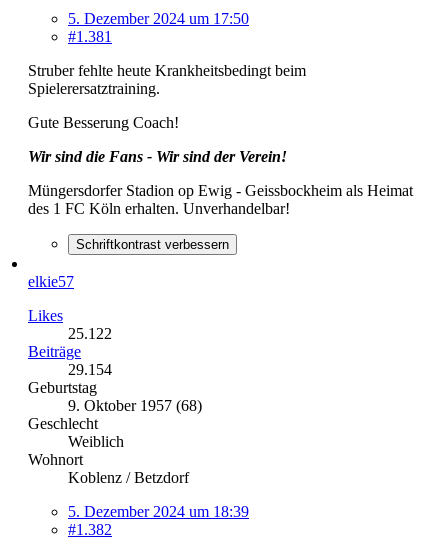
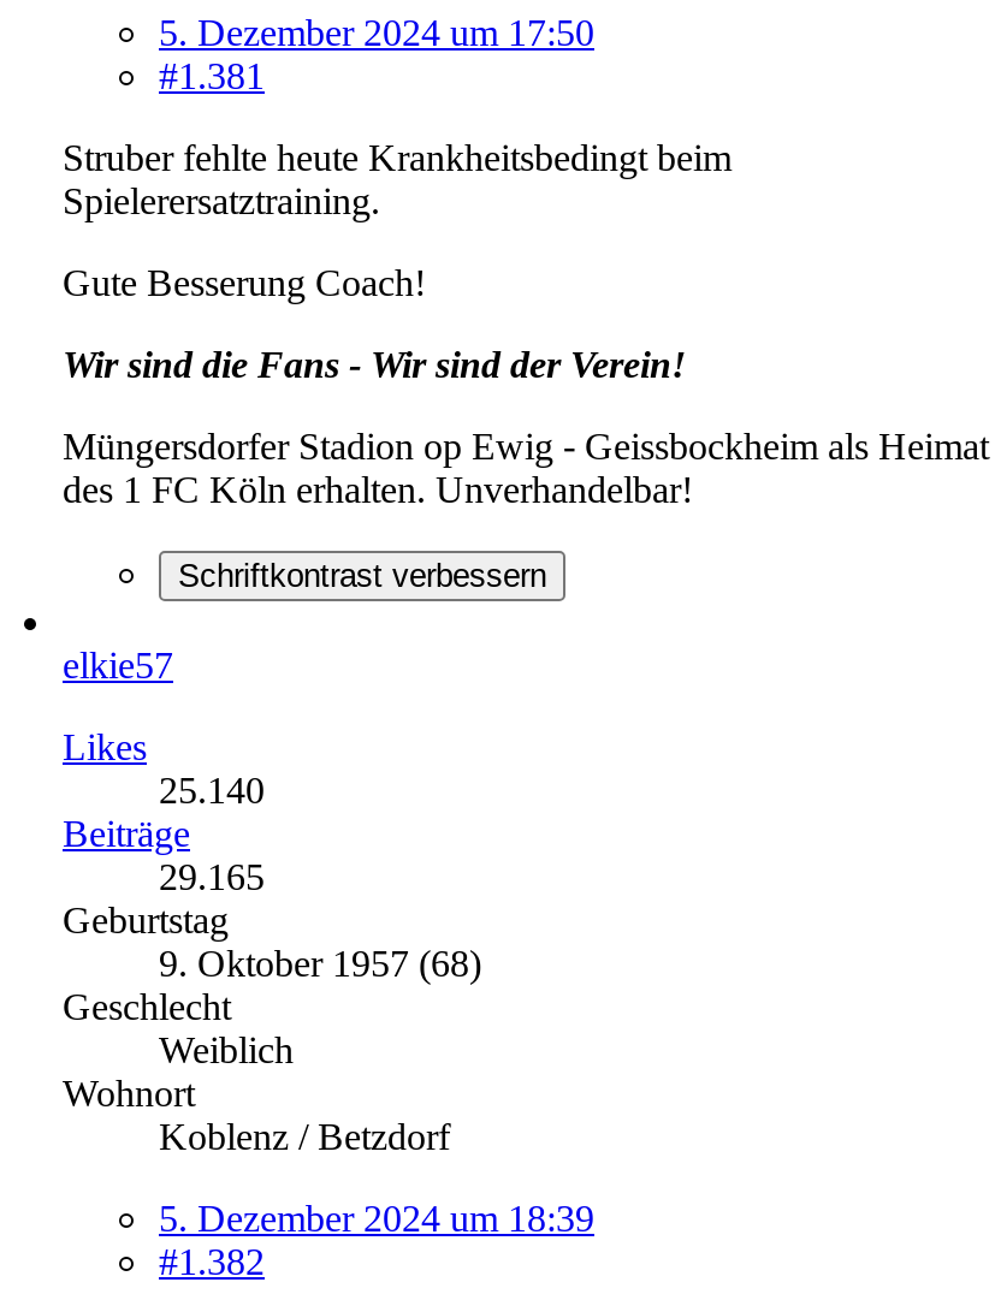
[68,325,112,342] 25.122 -> [159,769,265,810] 25.140
[68,361,112,378] 29.154 -> [159,856,265,897] 29.165

